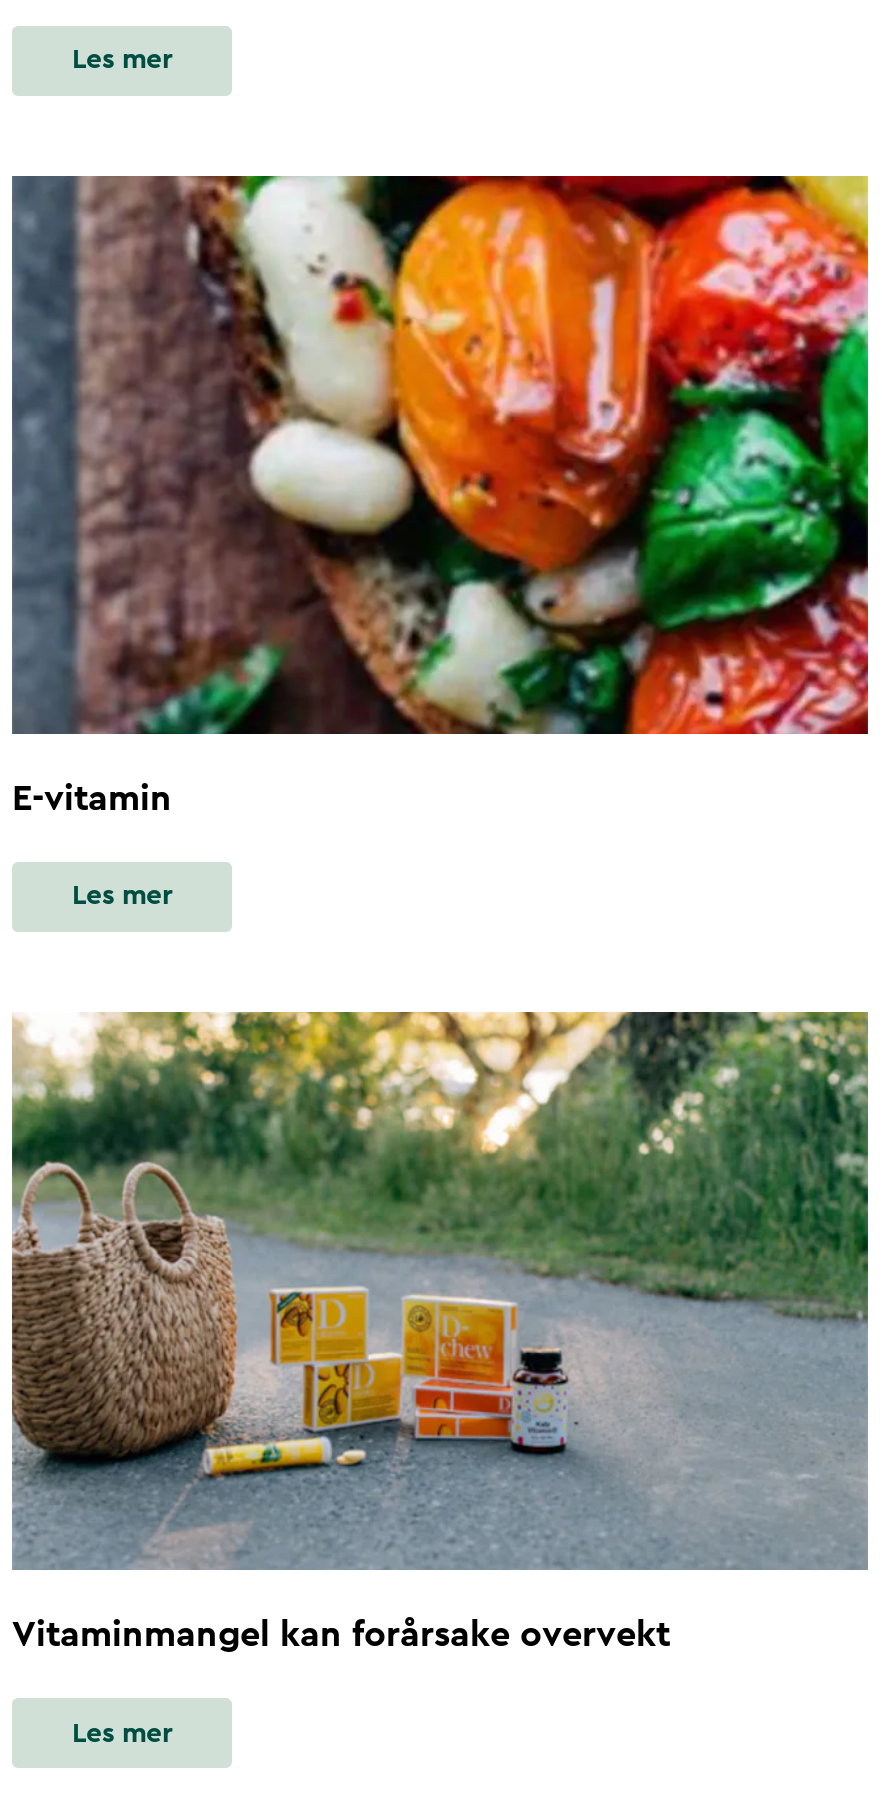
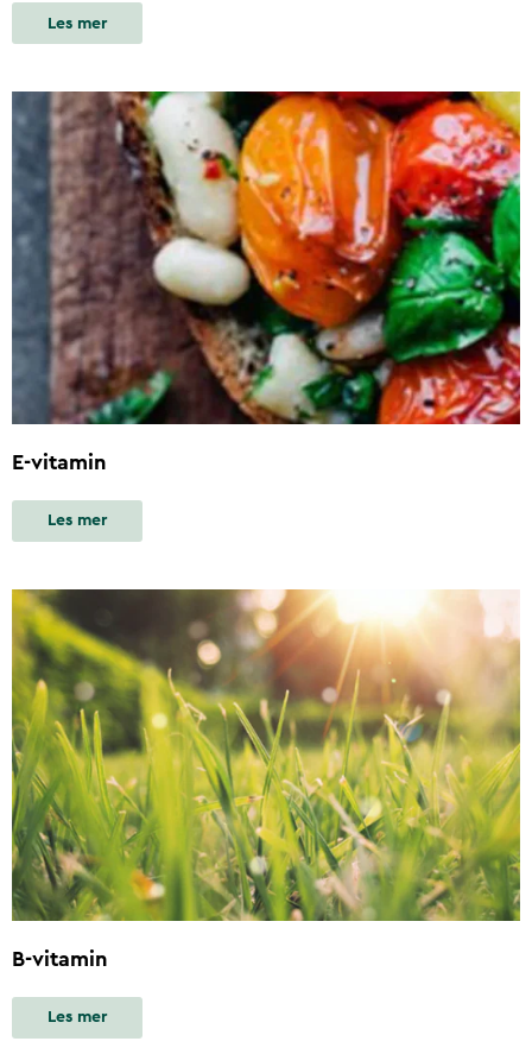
[10,1009,870,1653] [image] | Vitaminmangel kan forårsake overvekt -> [11,588,521,970] [image] | B-vitamin

